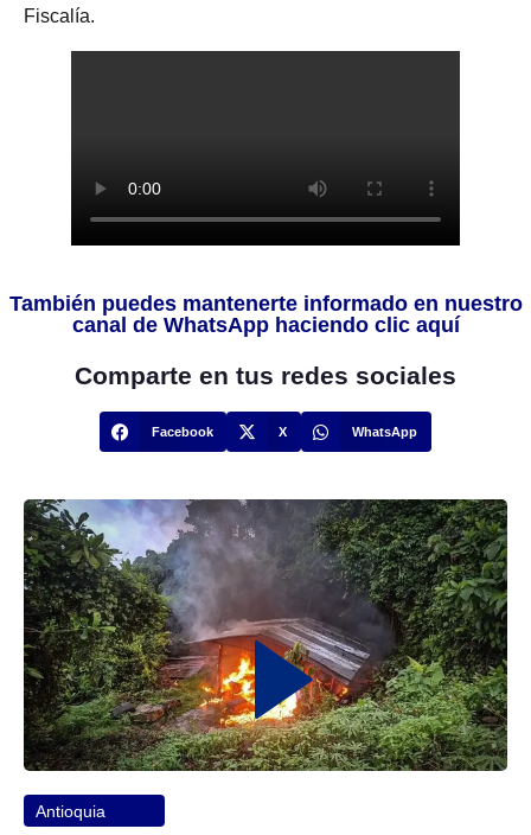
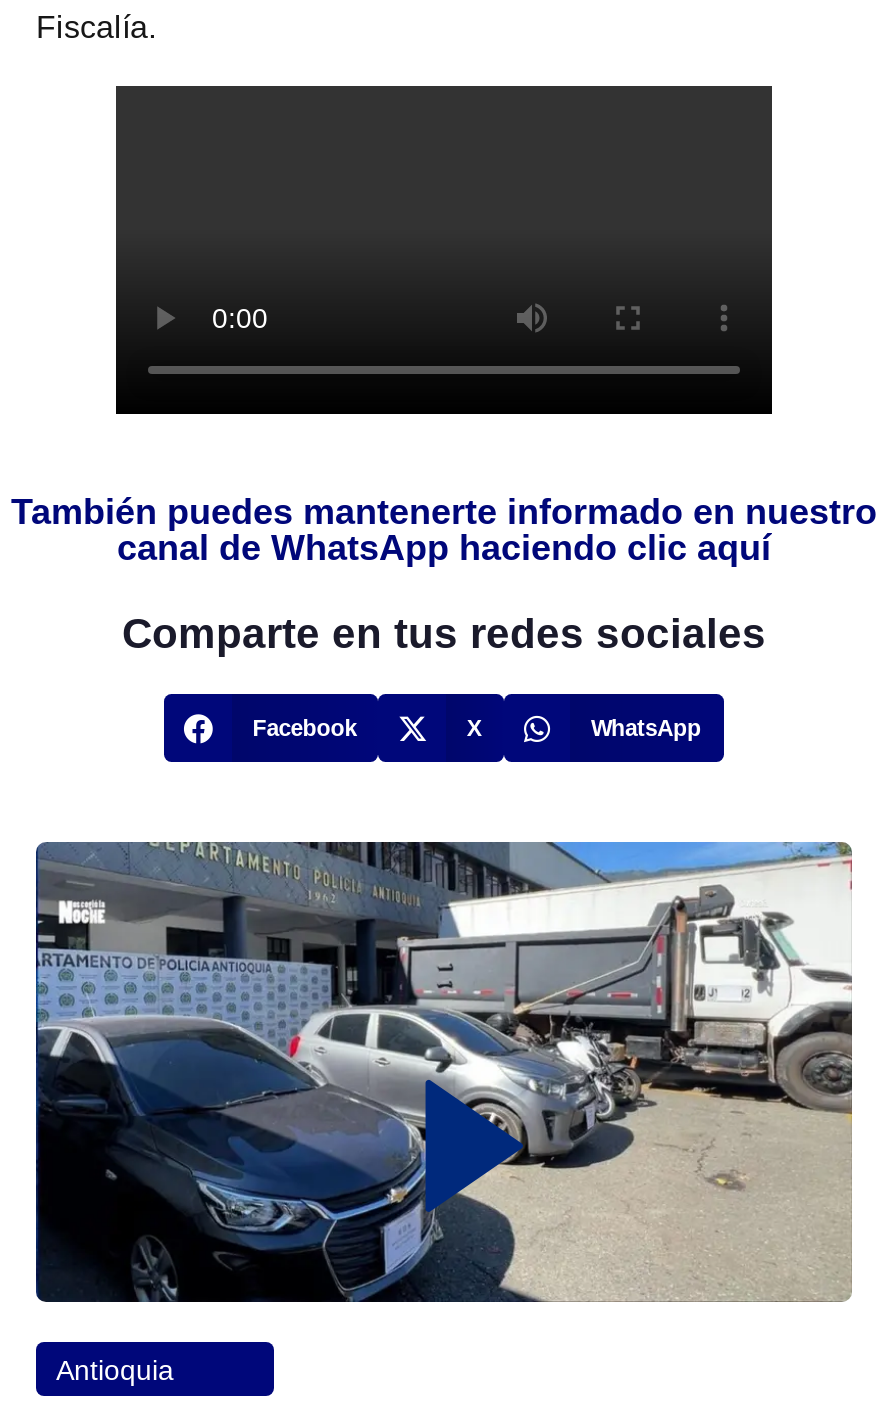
[23,498,508,772] [image] -> [34,840,854,1304] [image]

